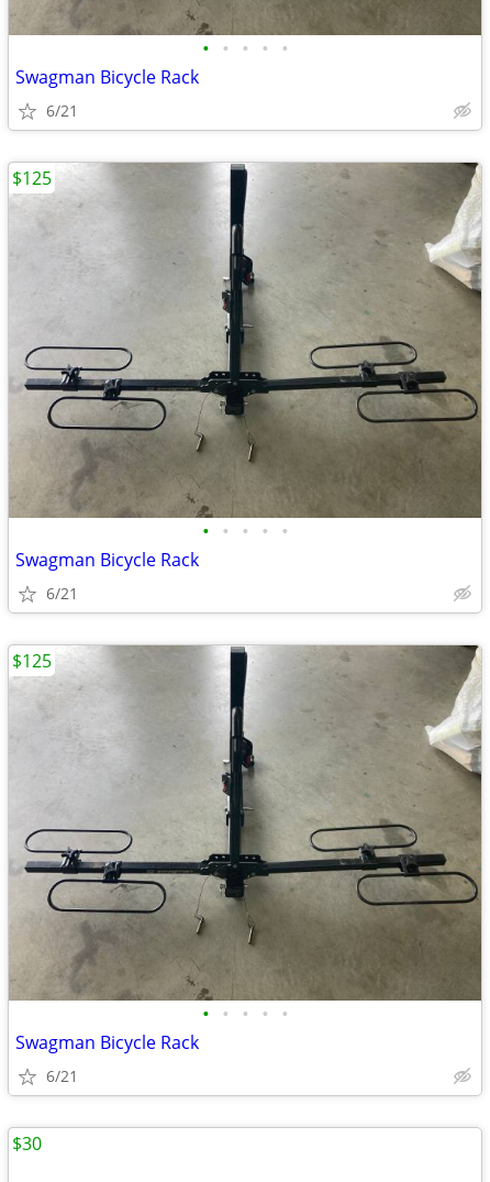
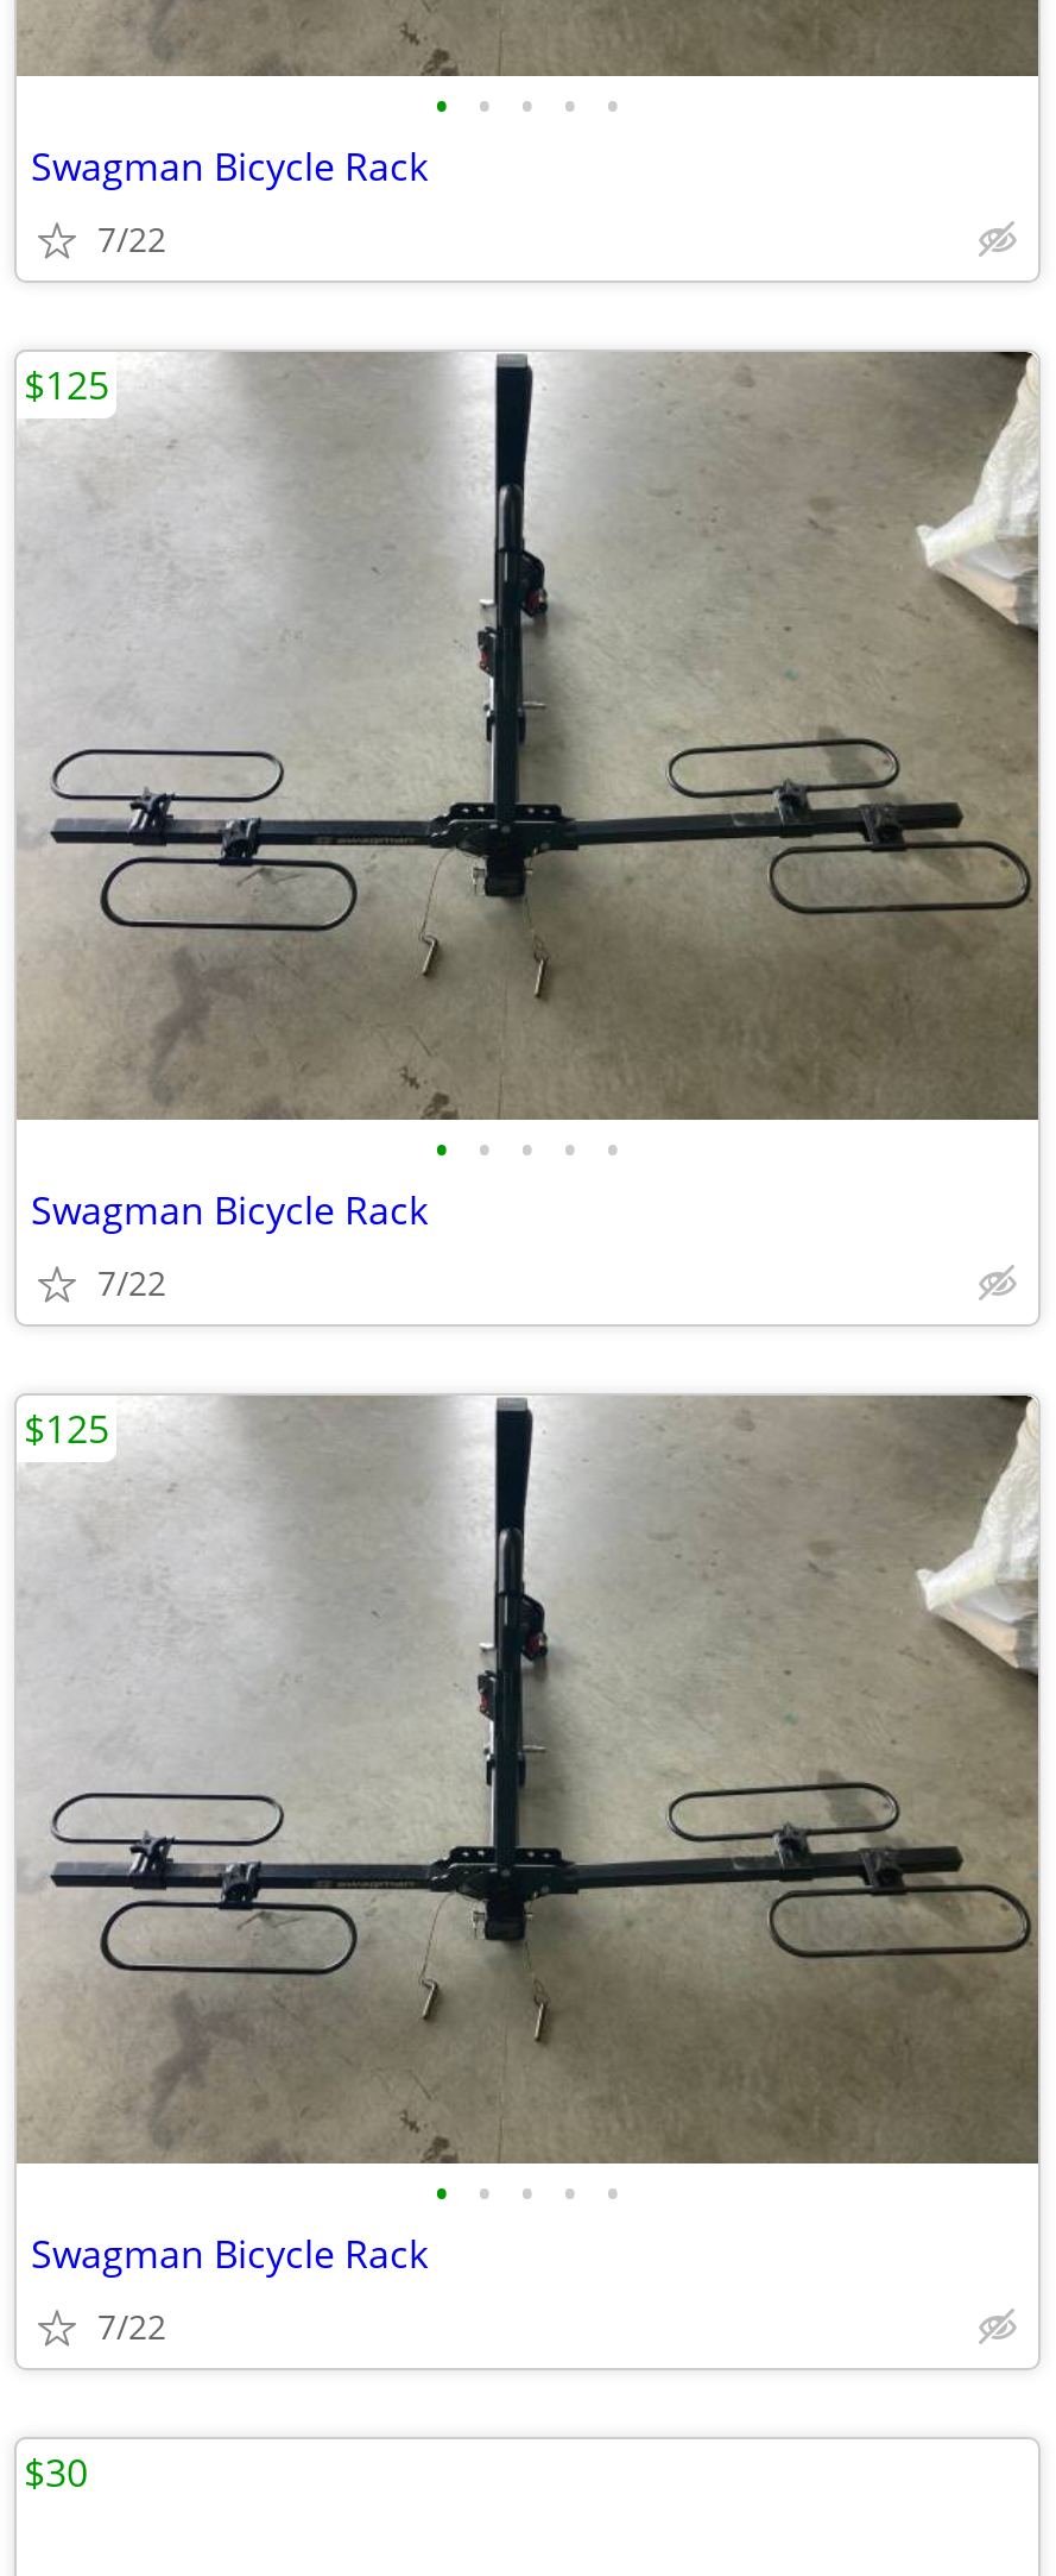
[46,100,78,121] 6/21 -> [97,216,166,262] 7/22
[46,583,78,604] 6/21 -> [97,1260,166,1305] 7/22
[46,1065,78,1086] 6/21 -> [97,2304,166,2349] 7/22

